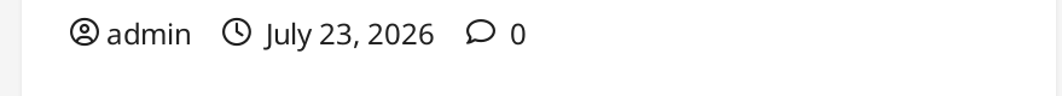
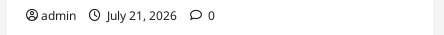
[106,12,527,53] admin July 23, 2026 0 -> [41,6,215,23] admin July 21, 2026 0

